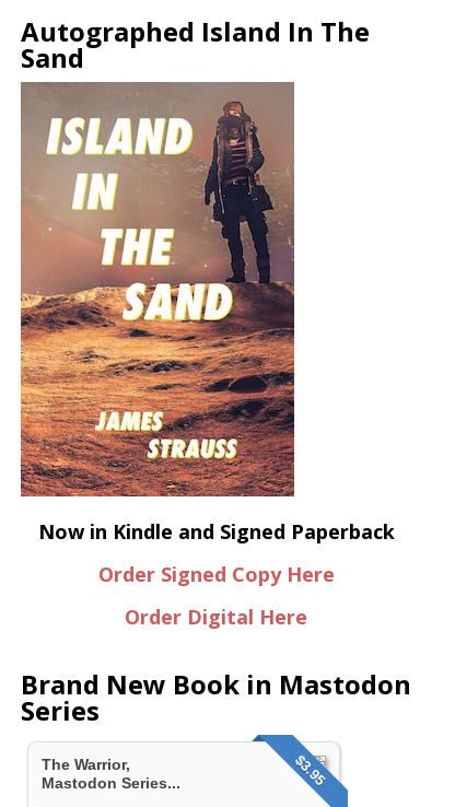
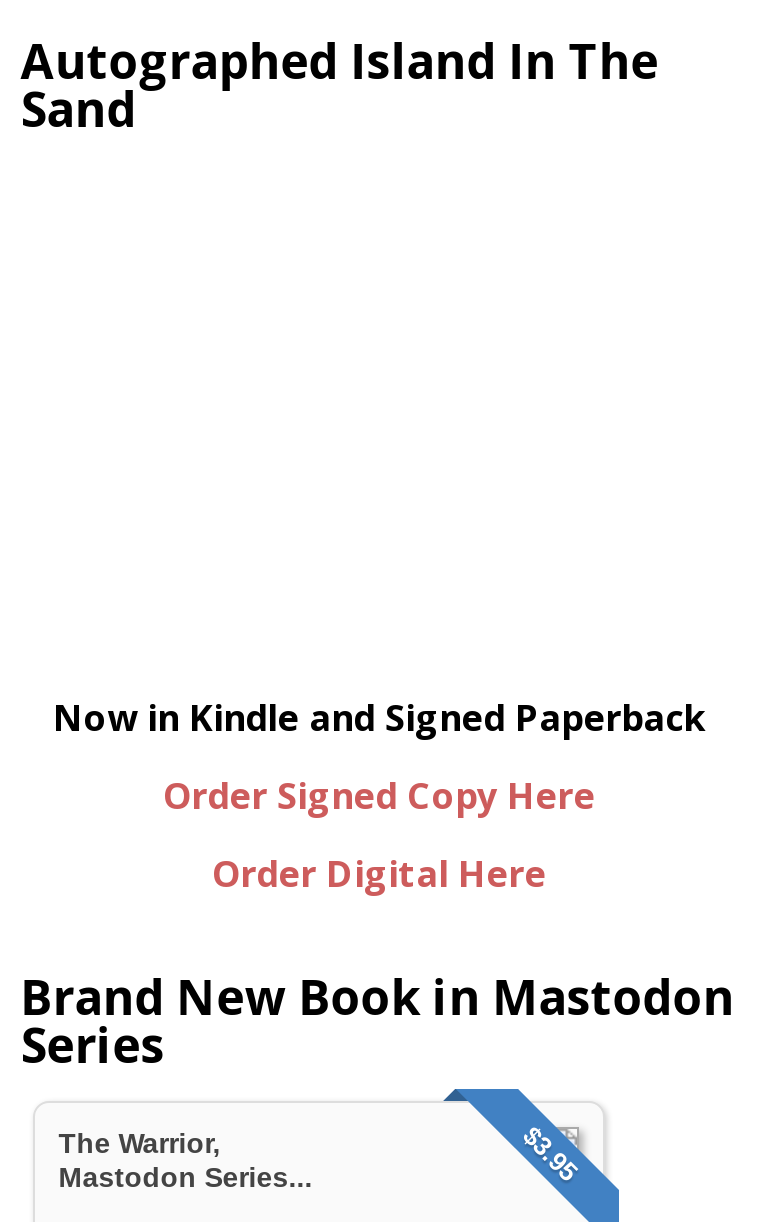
[20,81,295,498] [image] -> none

